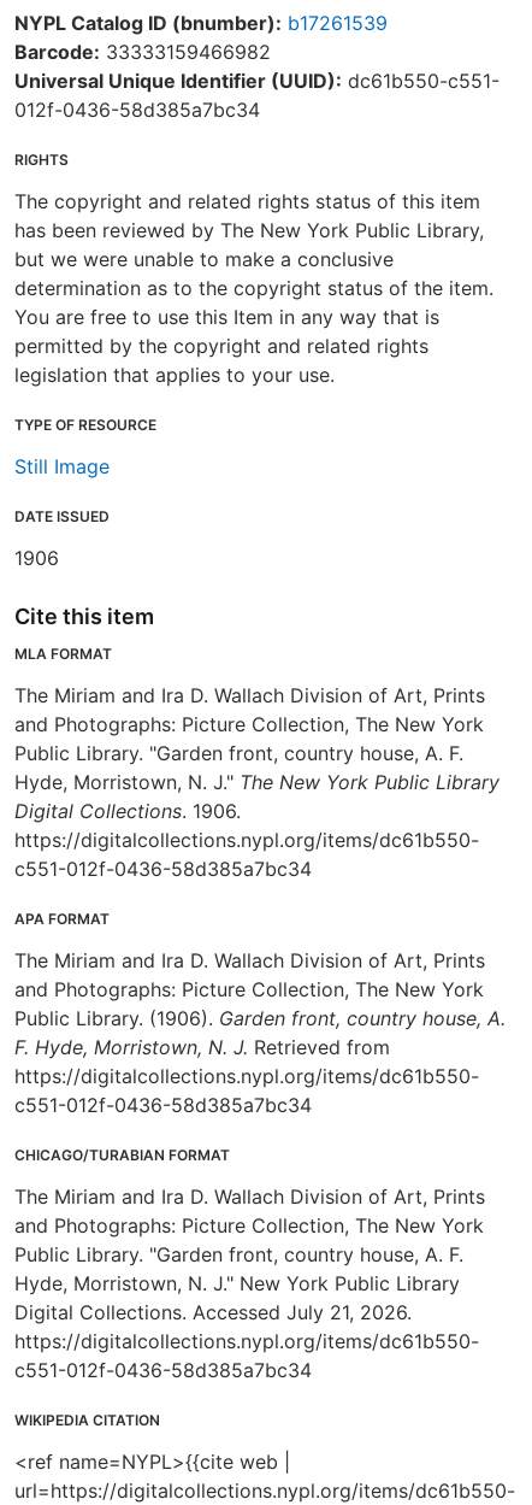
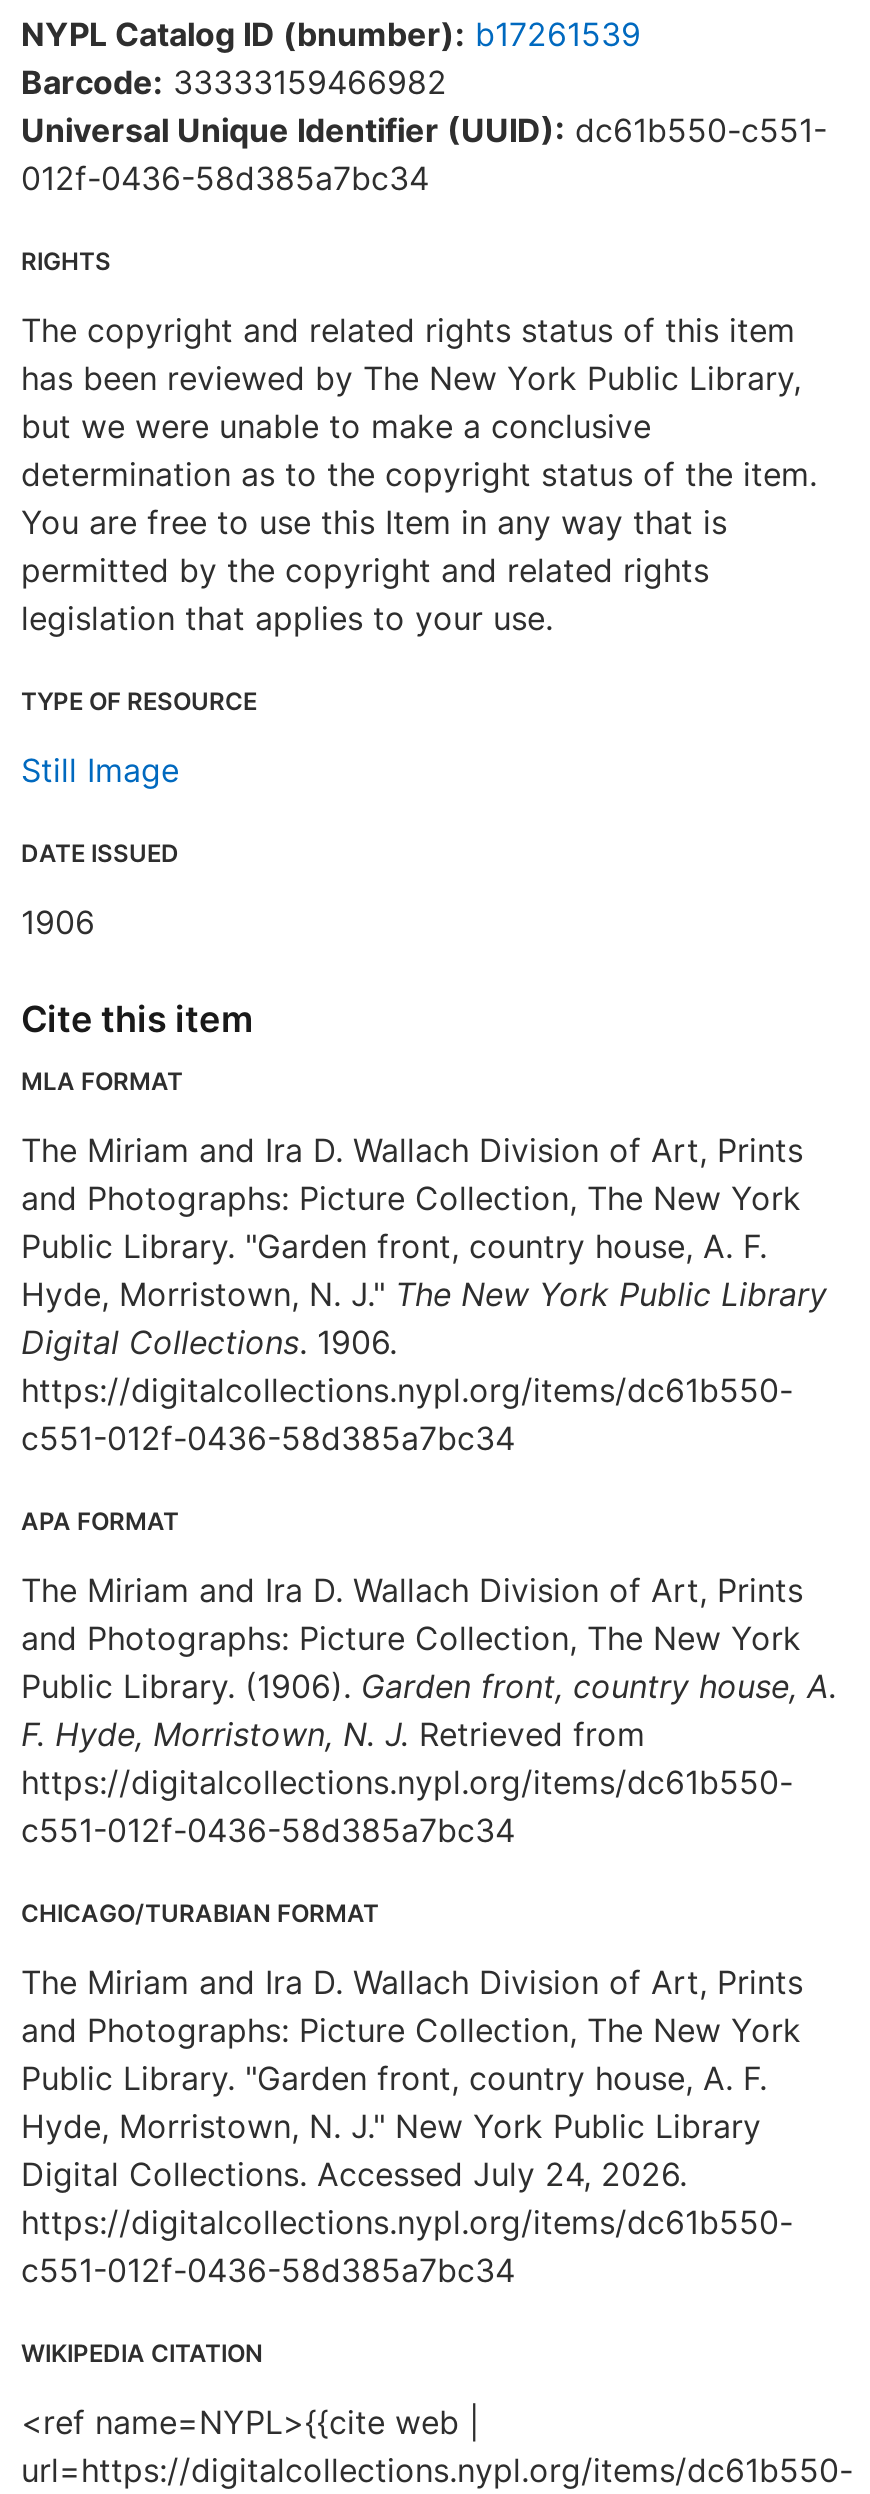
[14,1300,412,1324] Digital Collections. Accessed July 21, 2026. -> [21,2154,687,2194] Digital Collections. Accessed July 24, 2026.

